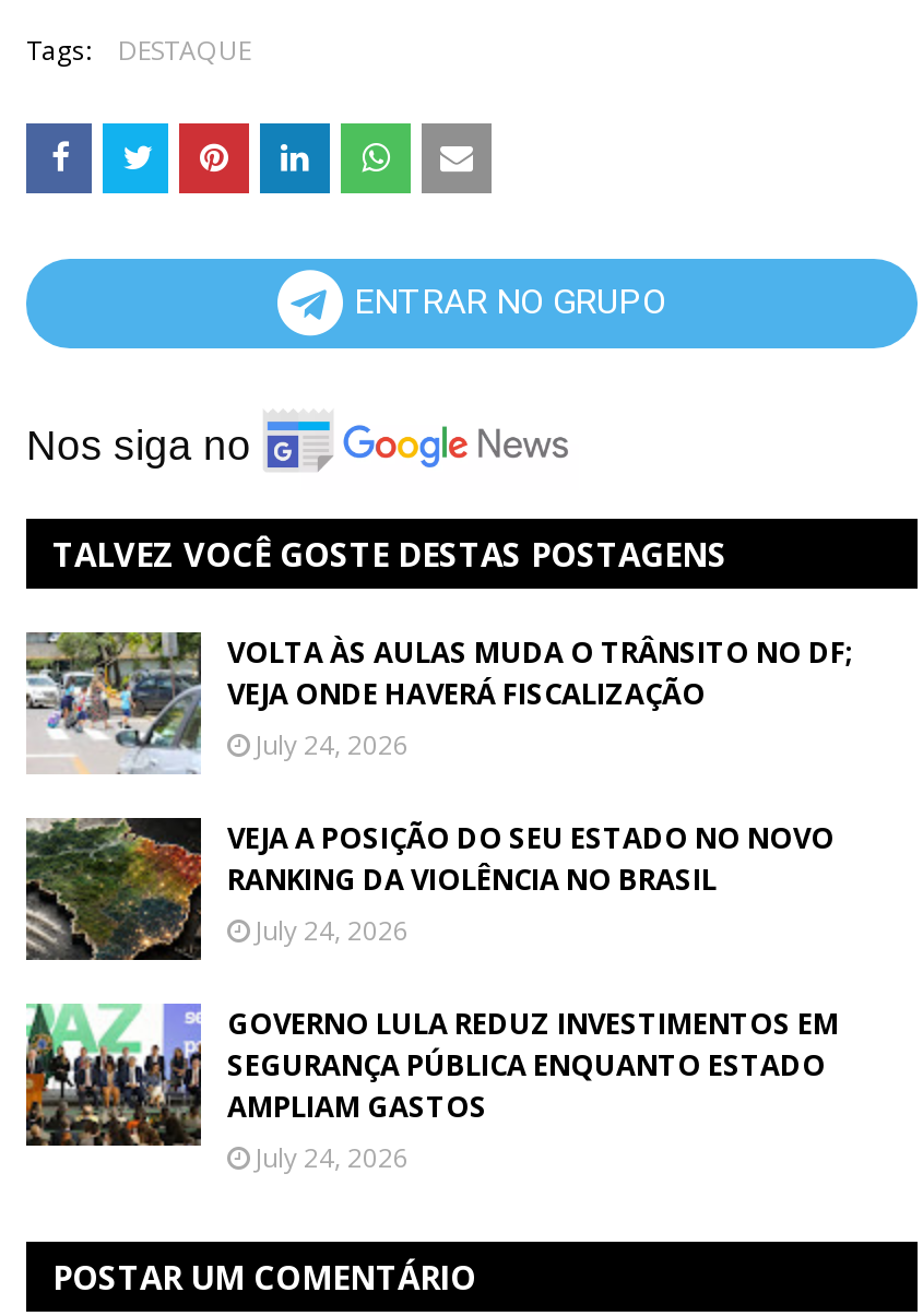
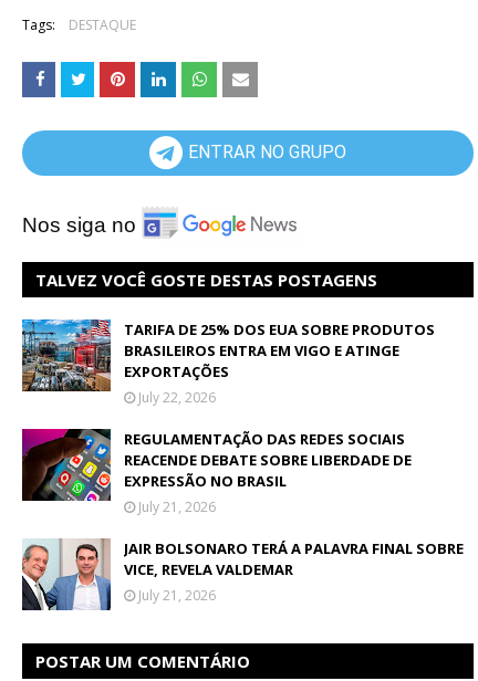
[26,630,854,774] [image] | VOLTA ÀS AULAS MUDA O TRÂNSITO NO DF; | VEJA ONDE HAVERÁ FISCALIZAÇÃO | July 24, 2026 -> [22,318,435,406] [image] | TARIFA DE 25% DOS EUA SOBRE PRODUTOS | BRASILEIROS ENTRA EM VIGO E ATINGE | EXPORTAÇÕES | July 22, 2026
[24,816,835,962] [image] | VEJA A POSIÇÃO DO SEU ESTADO NO NOVO | RANKING DA VIOLÊNCIA NO BRASIL | July 24, 2026 -> [22,428,412,516] [image] | REGULAMENTAÇÃO DAS REDES SOCIAIS | REACENDE DEBATE SOBRE LIBERDADE DE | EXPRESSÃO NO BRASIL | July 21, 2026
[24,1001,839,1176] [image] | GOVERNO LULA REDUZ INVESTIMENTOS EM | SEGURANÇA PÚBLICA ENQUANTO ESTADO | AMPLIAM GASTOS | July 24, 2026 -> [21,523,464,611] [image] | JAIR BOLSONARO TERÁ A PALAVRA FINAL SOBRE | VICE, REVELA VALDEMAR | July 21, 2026

